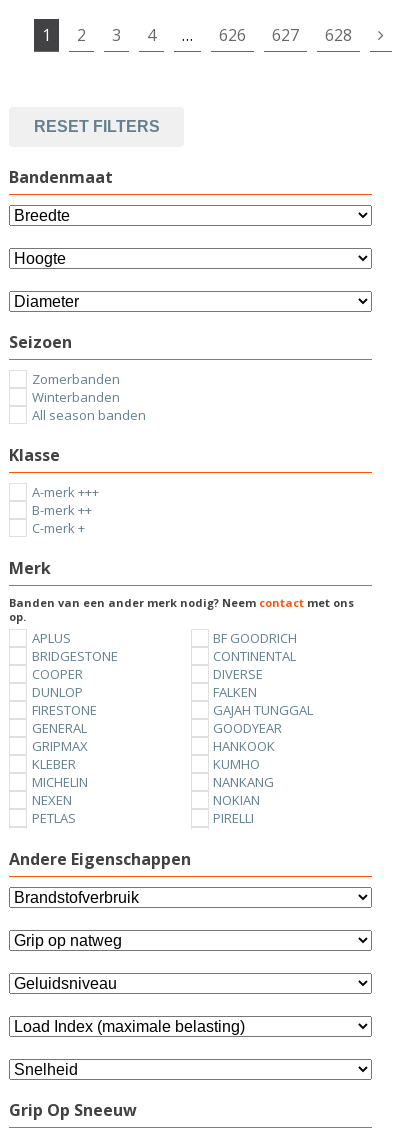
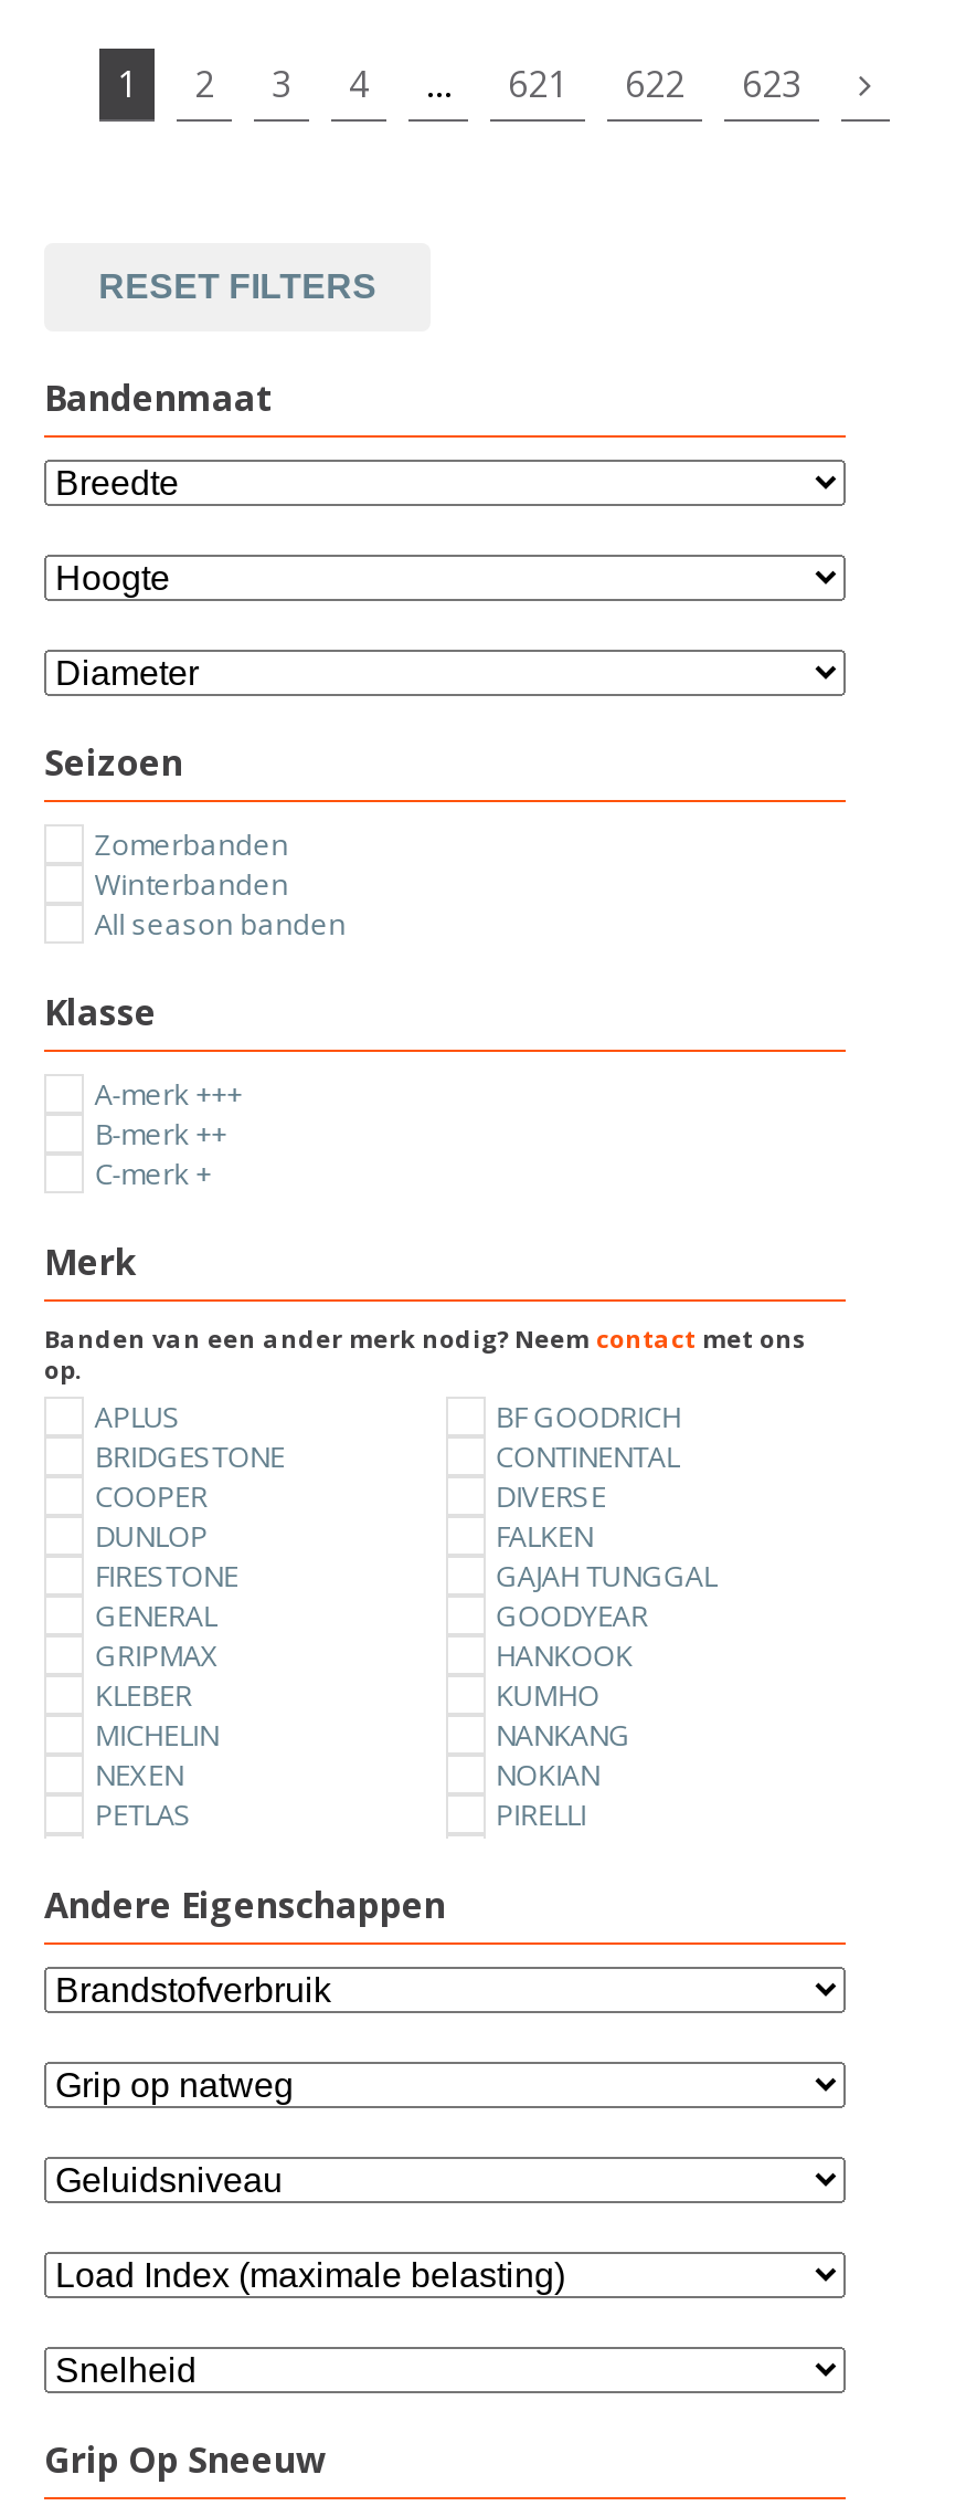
[219,24,246,46] 626 -> [508,60,567,108] 621
[272,24,299,46] 627 -> [625,60,684,108] 622
[325,24,352,46] 628 -> [742,60,802,108] 623

